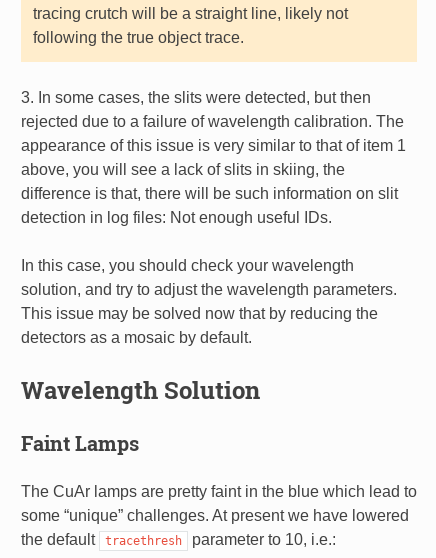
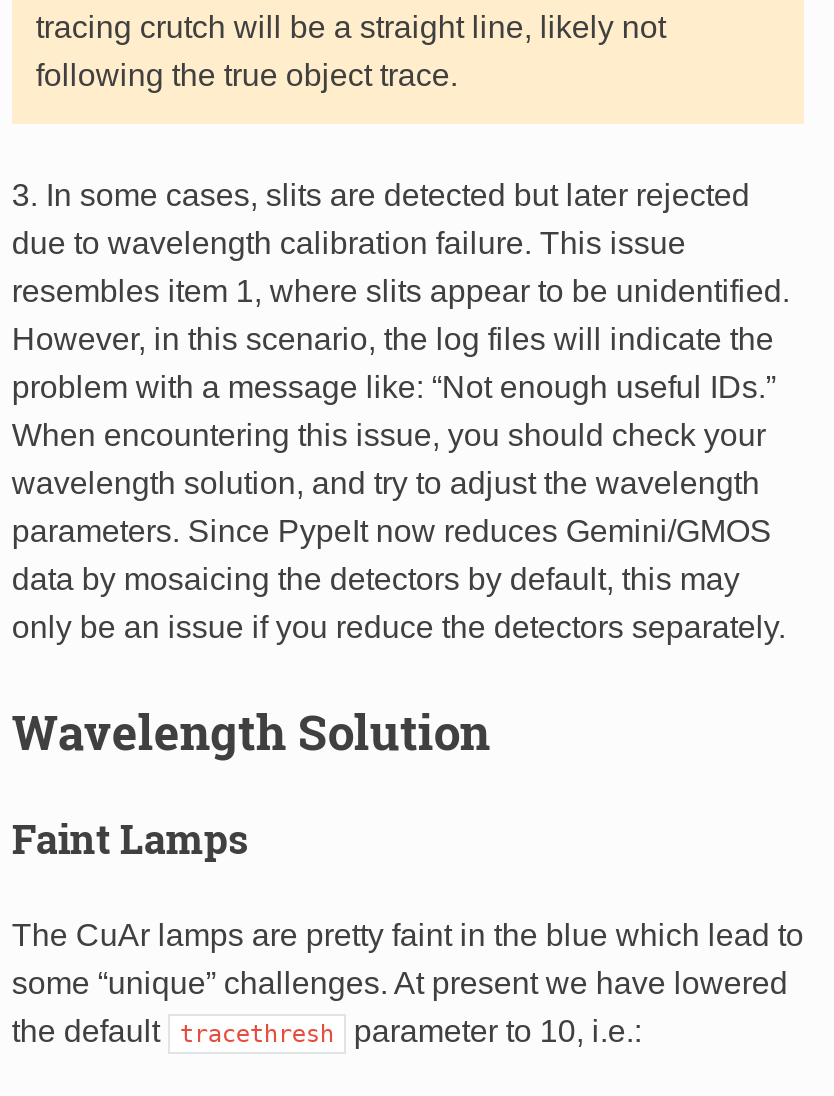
[21,89,406,346] 3. In some cases, the slits were detected, but then | rejected due to a failure of wavelength calibration. The | appearance of this issue is very similar to that of item 1 | above, you will see a lack of slits in skiing, the | difference is that, there will be such information on slit | detection in log files: Not enough useful IDs. | In this case, you should check your wavelength | solution, and try to adjust the wavelength parameters. | This issue may be solved now that by reducing the | detectors as a mosaic by default. -> [12,178,790,644] 3. In some cases, slits are detected but later rejected | due to wavelength calibration failure. This issue | resembles item 1, where slits appear to be unidentified. | However, in this scenario, the log files will indicate the | problem with a message like: “Not enough useful IDs.” | When encountering this issue, you should check your | wavelength solution, and try to adjust the wavelength | parameters. Since PypeIt now reduces Gemini/GMOS | data by mosaicing the detectors by default, this may | only be an issue if you reduce the detectors separately.

